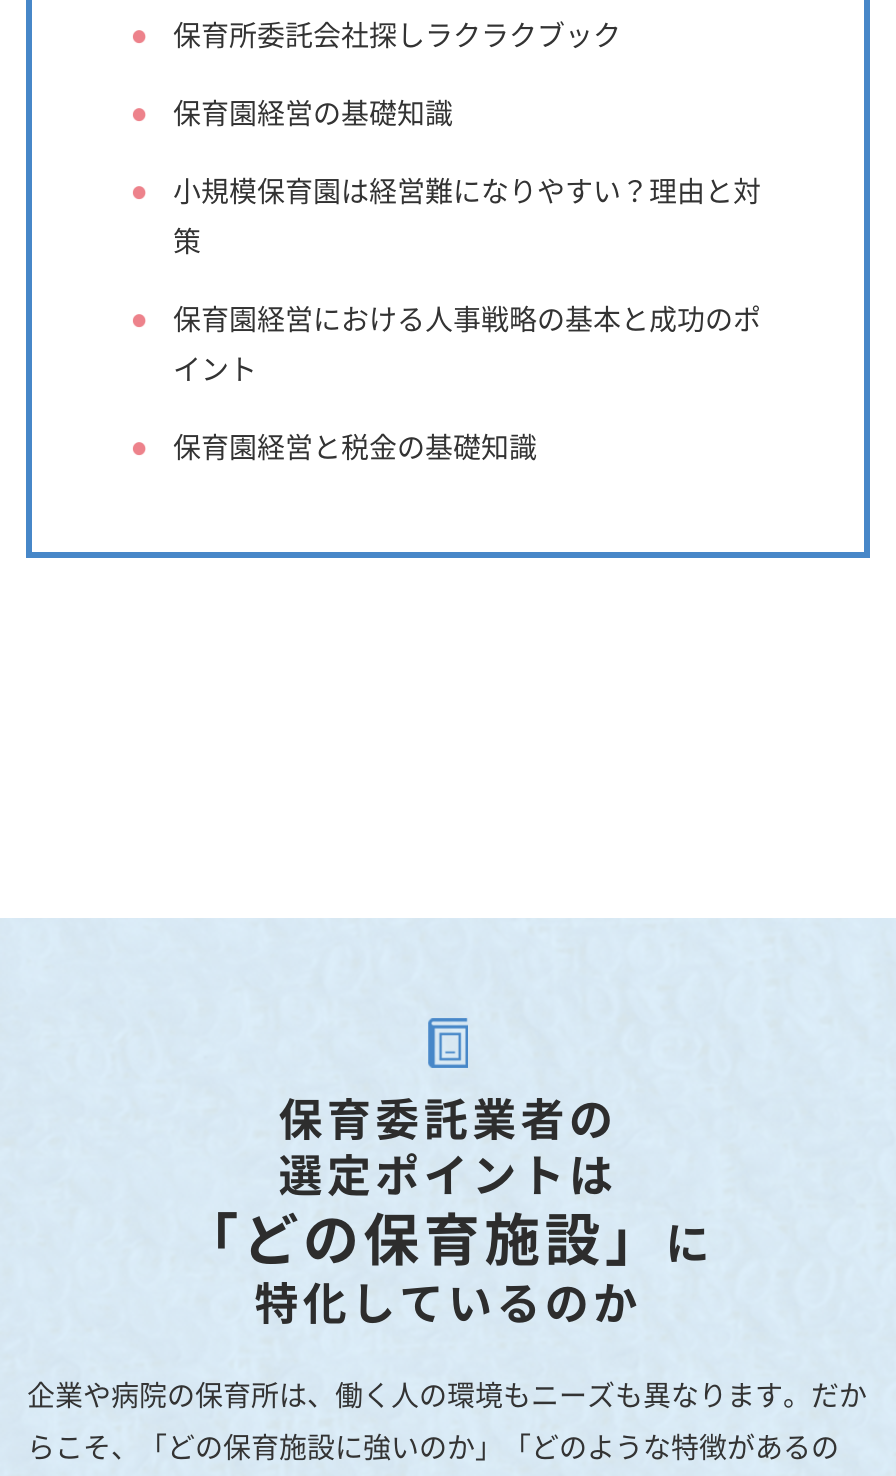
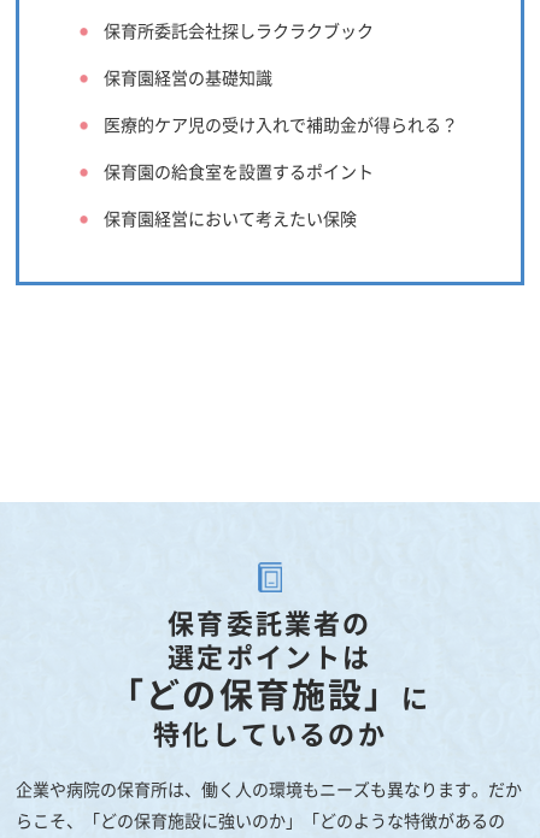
[173,170,761,260] 小規模保育園は経営難になりやすい？理由と対 | 策 -> [104,112,459,136] 医療的ケア児の受け入れで補助金が得られる？
[173,298,761,388] 保育園経営における人事戦略の基本と成功のポ | イント -> [104,159,374,183] 保育園の給食室を設置するポイント
[173,426,537,466] 保育園経営と税金の基礎知識 -> [104,206,357,230] 保育園経営において考えたい保険

